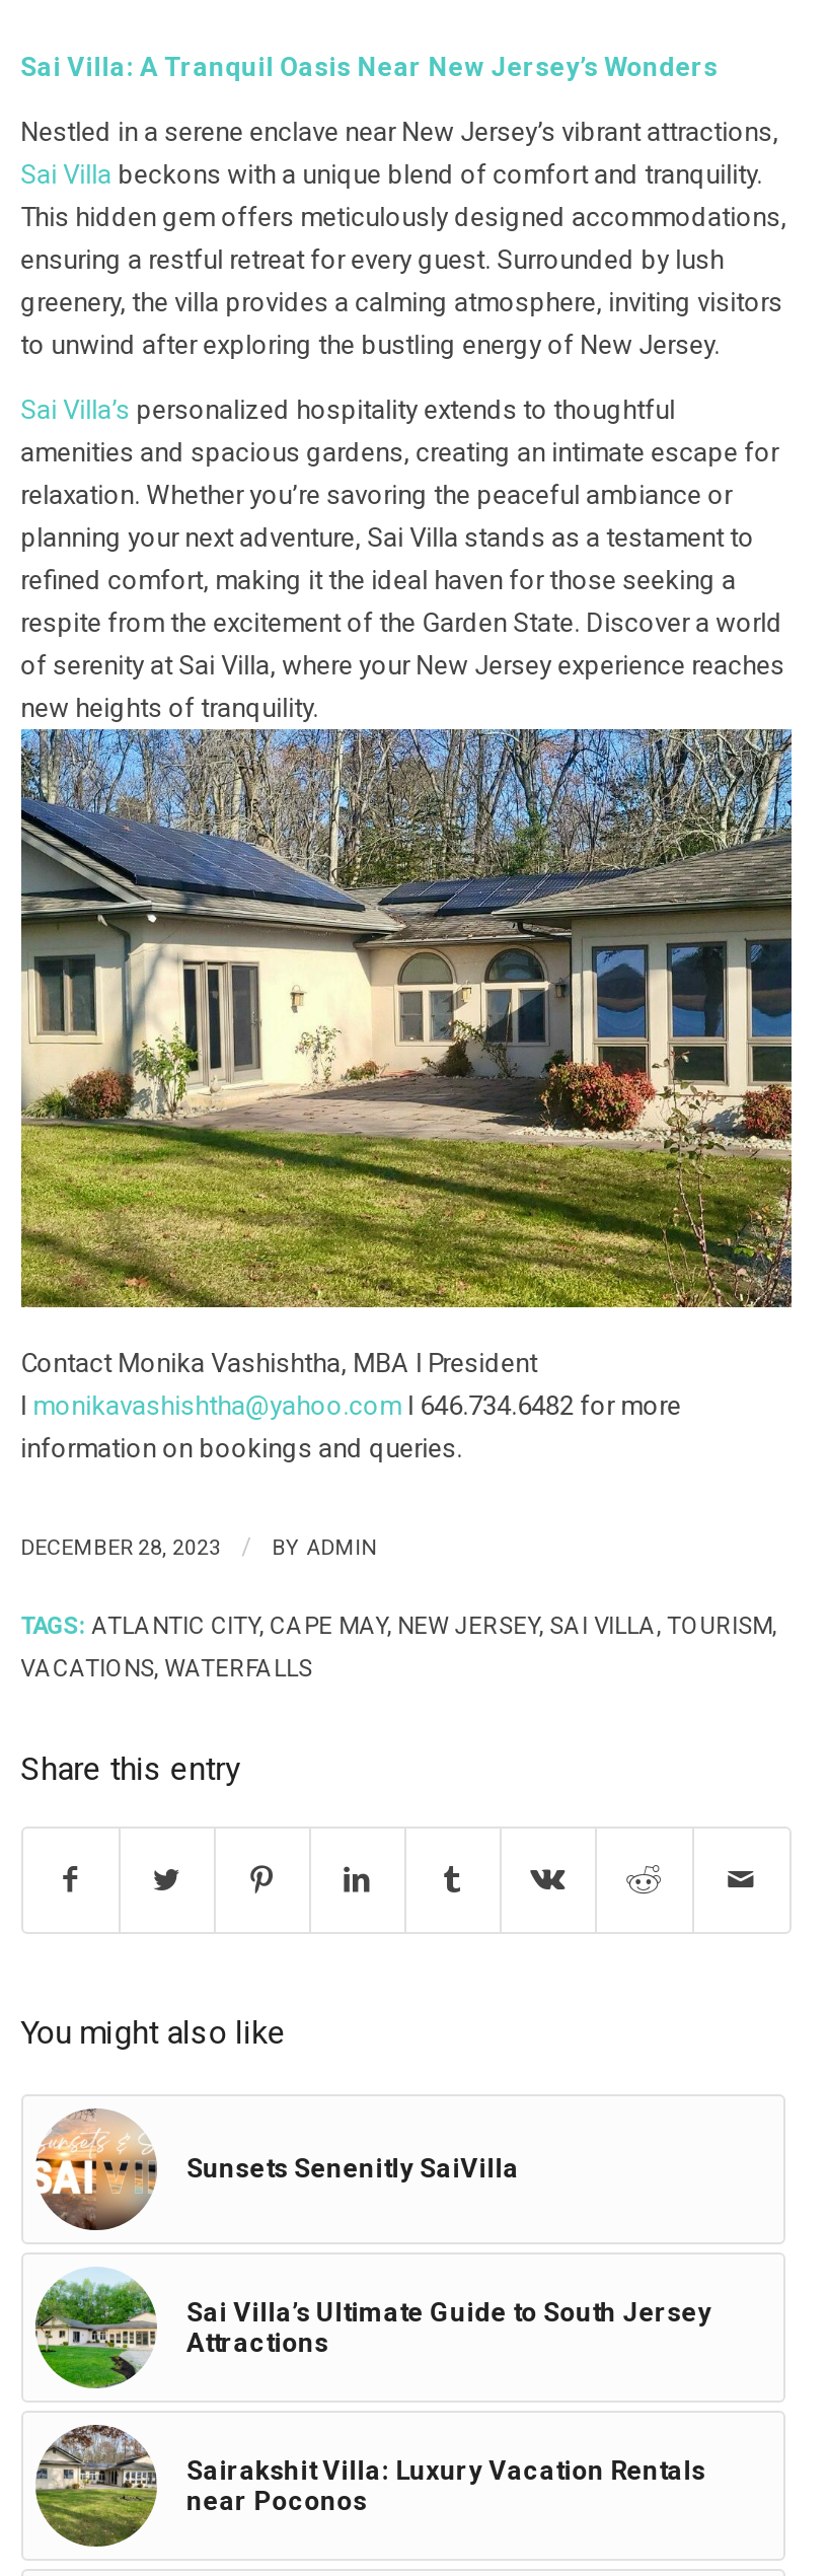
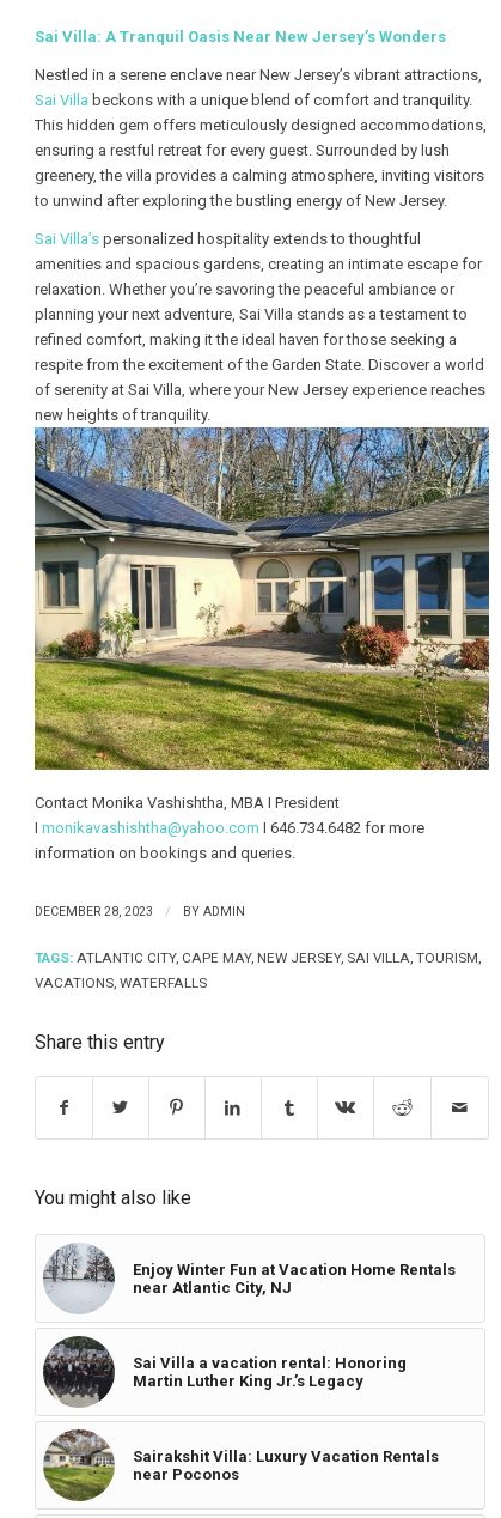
[35,2108,519,2232] [image] | Sunsets Senenitly SaiVilla -> [42,1243,455,1313] [image] | Enjoy Winter Fun at Vacation Home Rentals | near Atlantic City, NJ
[33,2269,712,2388] [image] | Sai Villa’s Ultimate Guide to South Jersey | Attractions -> [43,1335,406,1407] [image] | Sai Villa a vacation rental: Honoring | Martin Luther King Jr.’s Legacy

